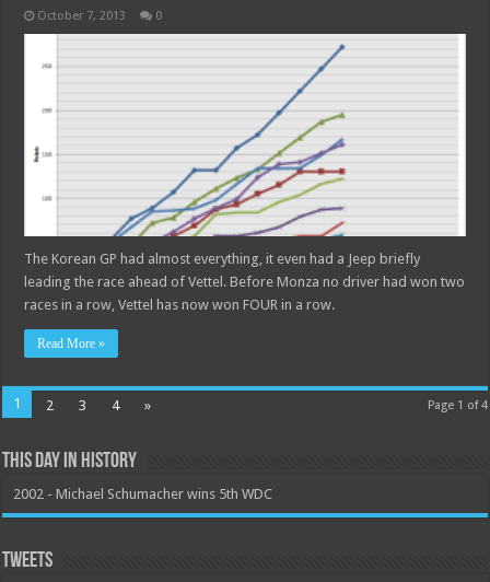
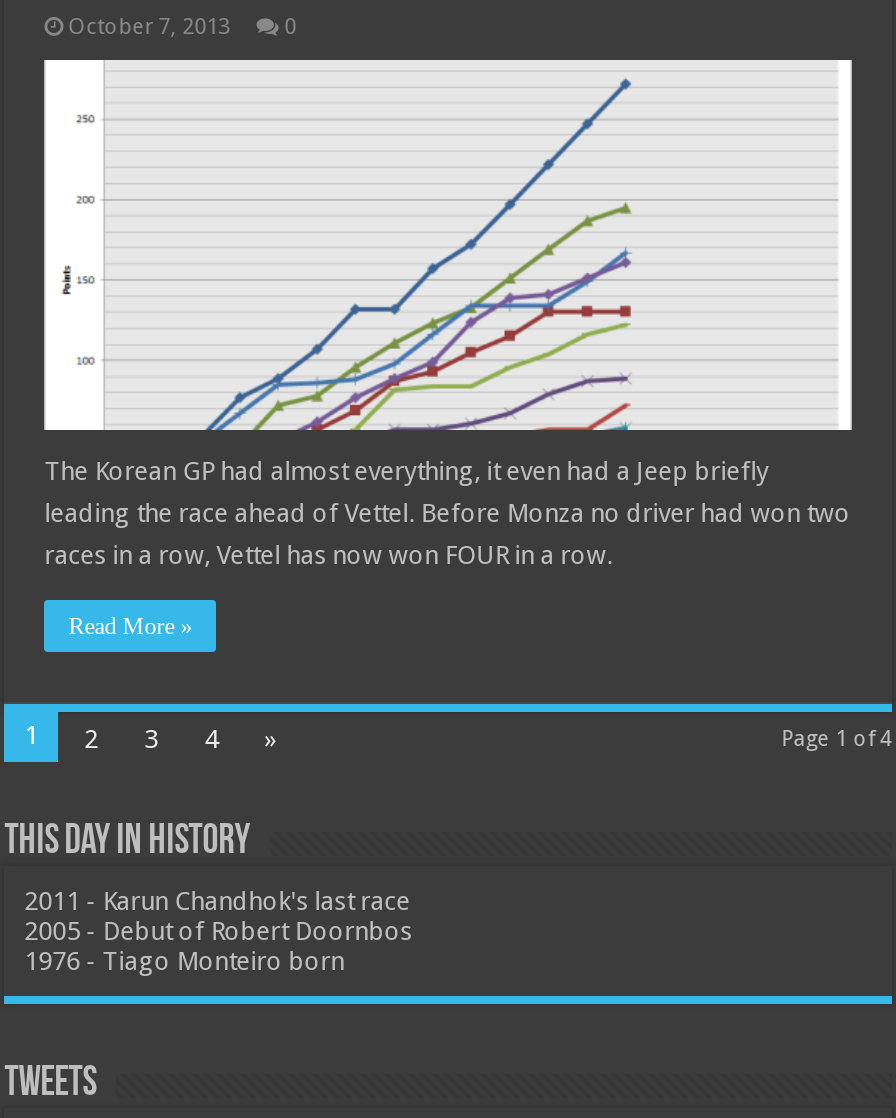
[13,486,273,502] 2002 - Michael Schumacher wins 5th WDC -> [24,886,412,976] 2011 - Karun Chandhok's last race | 2005 - Debut of Robert Doornbos | 1976 - Tiago Monteiro born

